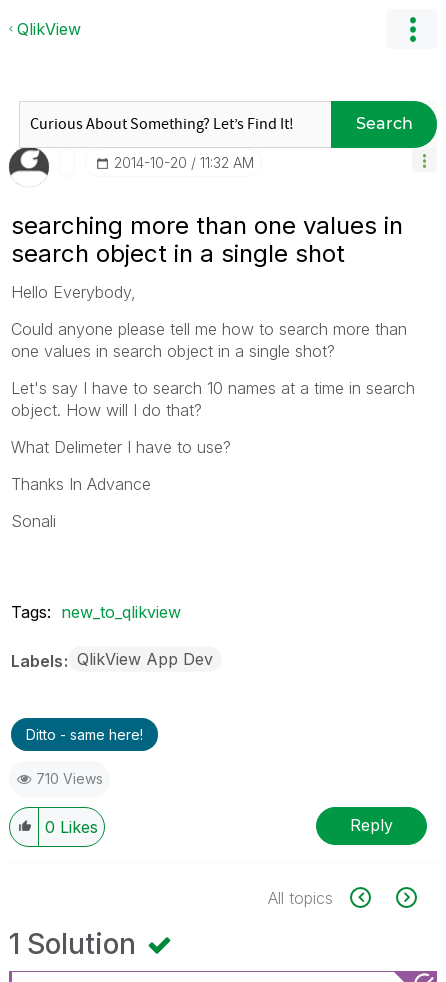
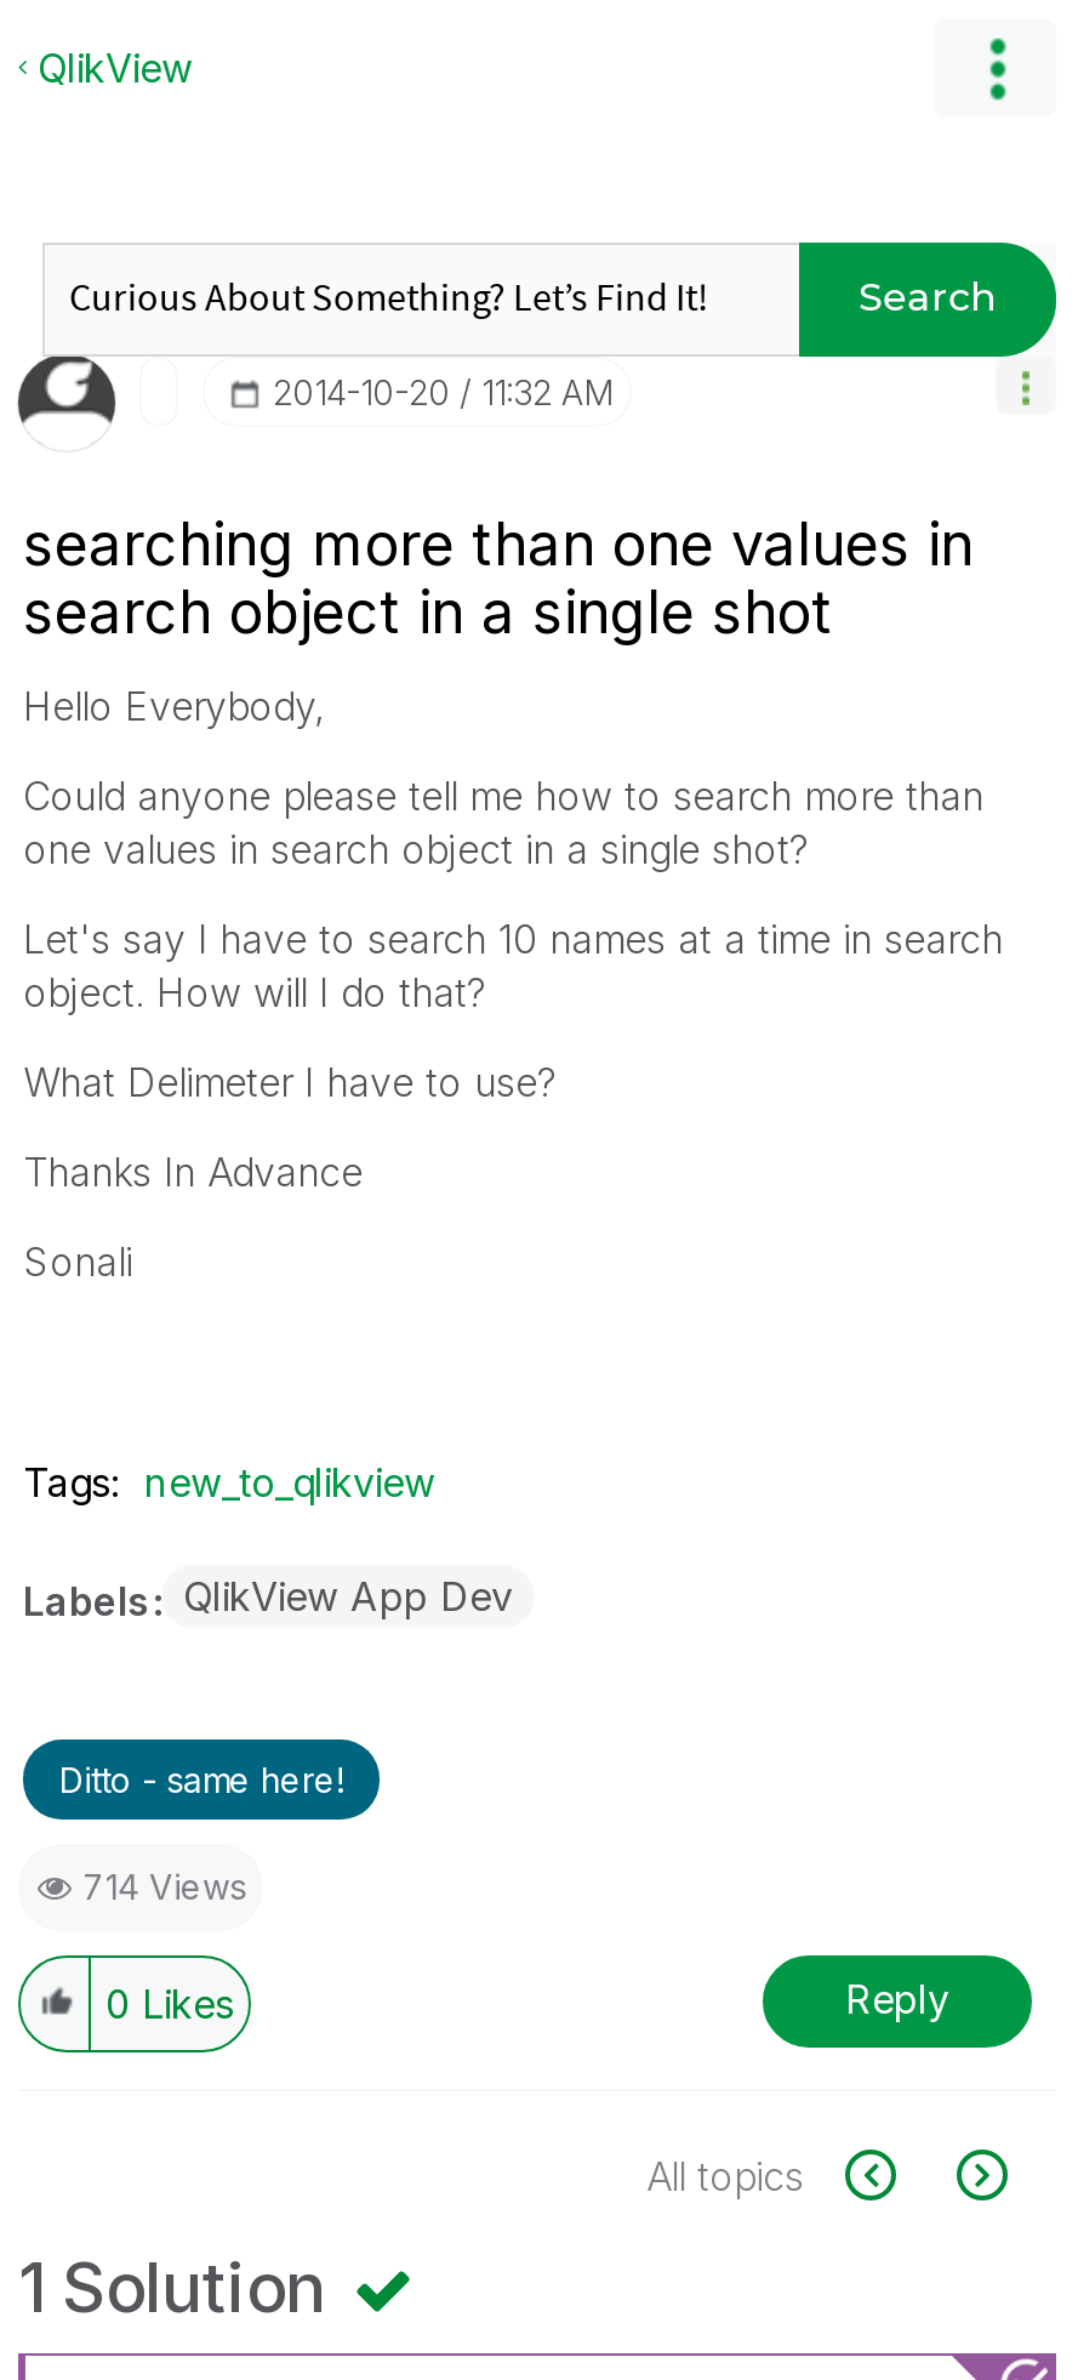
[36,769,103,786] 710 Views -> [84,1864,246,1906] 714 Views

